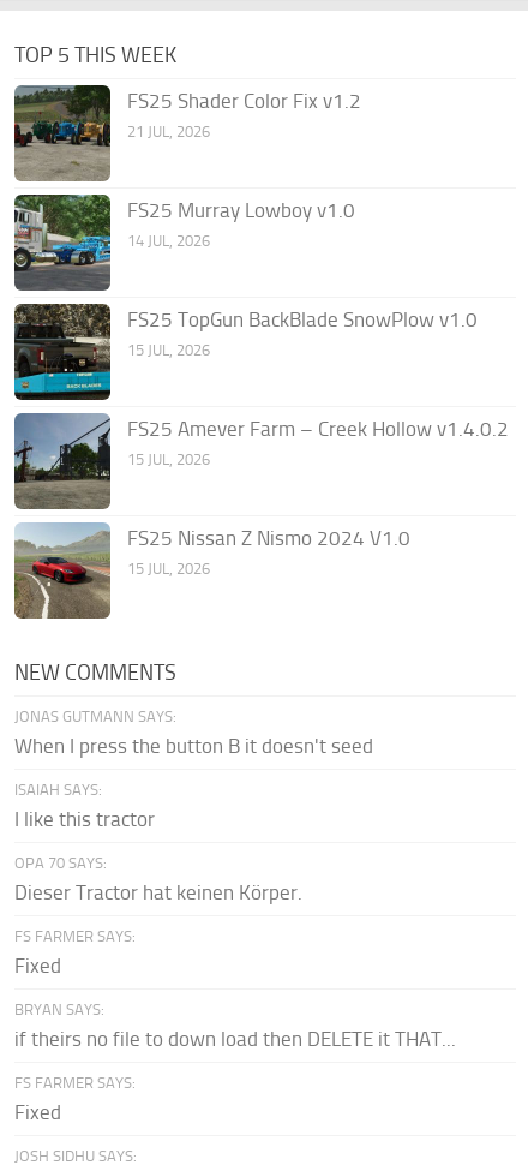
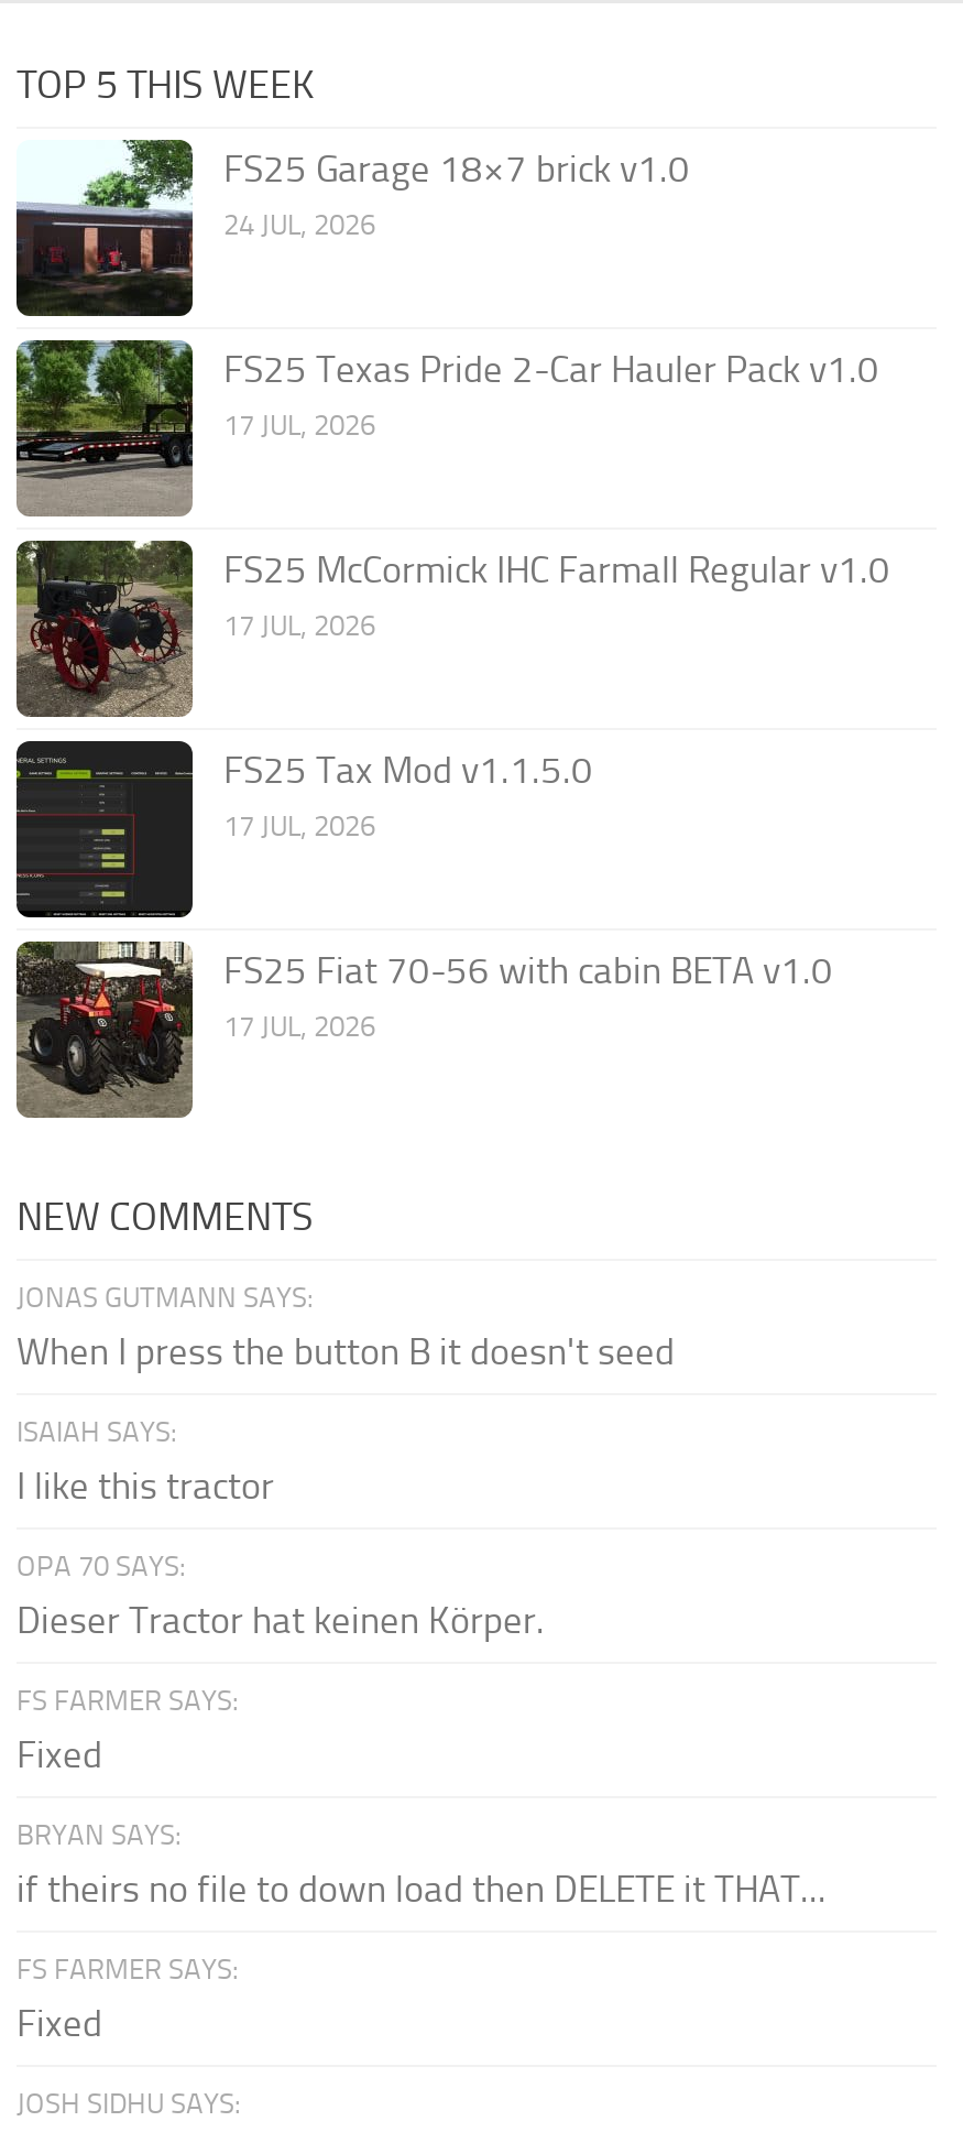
[13,84,361,181] [image] | FS25 Shader Color Fix v1.2 | 21 JUL, 2026 -> [17,139,690,315] [image] | FS25 Garage 18×7 brick v1.0 | 24 JUL, 2026
[13,193,355,291] [image] | FS25 Murray Lowboy v1.0 | 14 JUL, 2026 -> [17,339,879,515] [image] | FS25 Texas Pride 2-Car Hauler Pack v1.0 | 17 JUL, 2026
[13,303,478,400] [image] | FS25 TopGun BackBlade SnowPlow v1.0 | 15 JUL, 2026 -> [14,540,890,718] [image] | FS25 McCormick IHC Farmall Regular v1.0 | 17 JUL, 2026
[13,413,509,508] [image] | FS25 Amever Farm – Creek Hollow v1.4.0.2 | 15 JUL, 2026 -> [14,740,593,916] [image] | FS25 Tax Mod v1.1.5.0 | 17 JUL, 2026
[14,521,410,617] [image] | FS25 Nissan Z Nismo 2024 V1.0 | 15 JUL, 2026 -> [14,938,833,1119] [image] | FS25 Fiat 70-56 with cabin BETA v1.0 | 17 JUL, 2026

